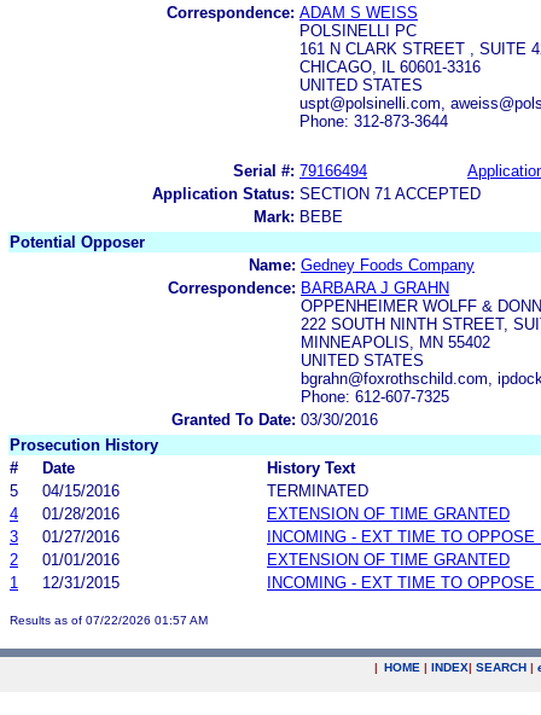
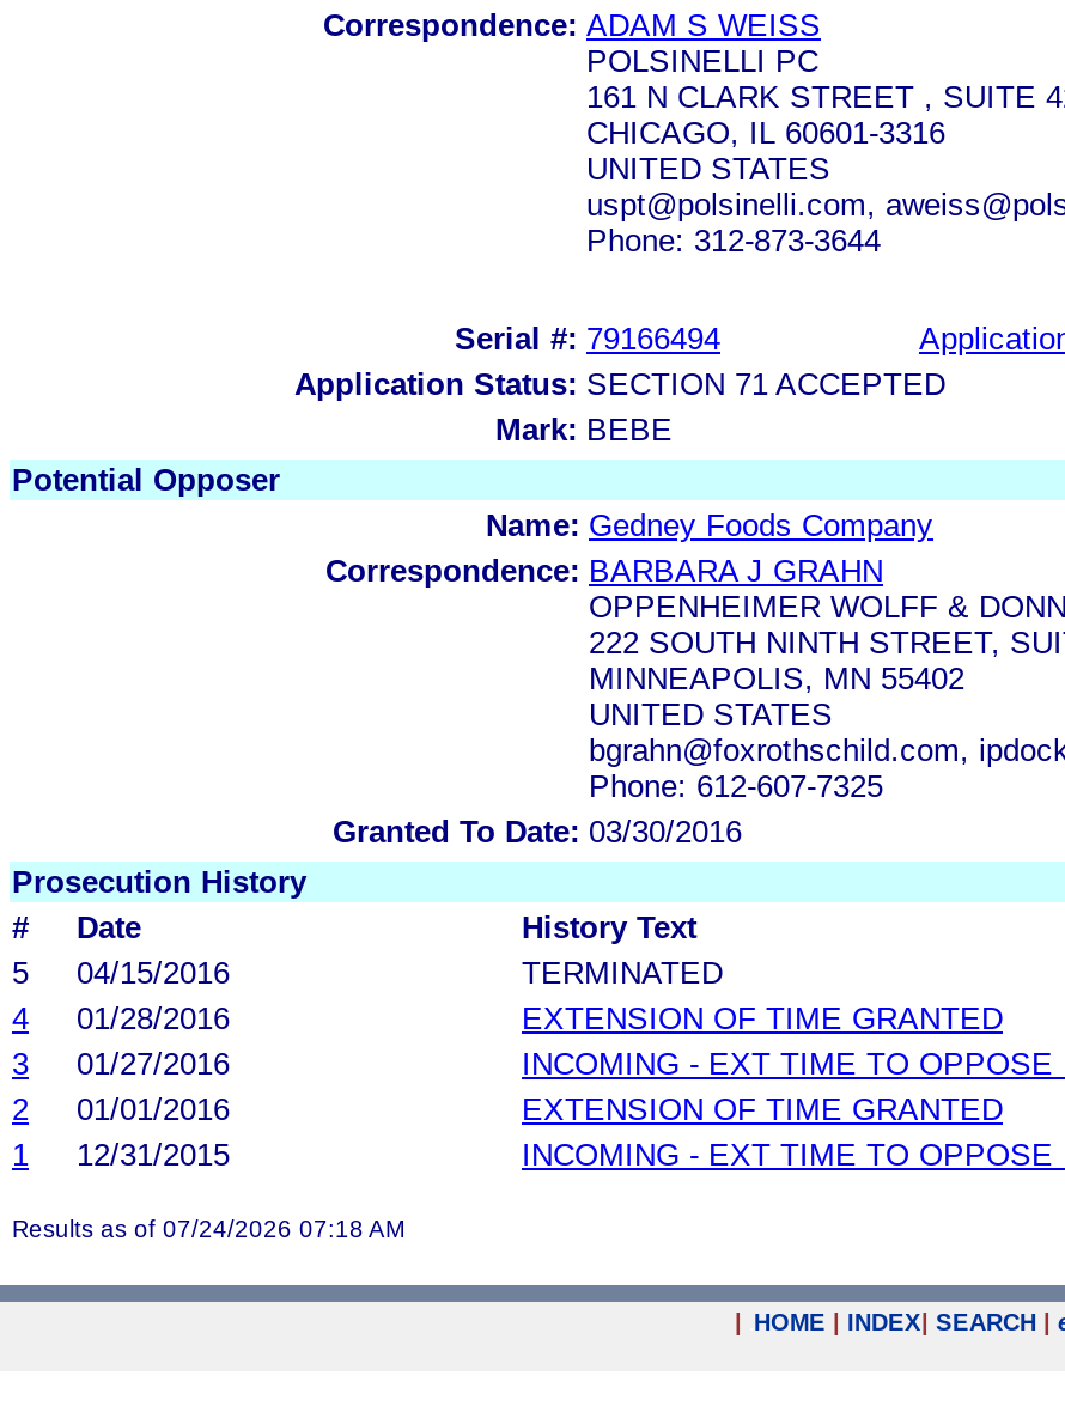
[10,613,208,627] Results as of 07/22/2026 01:57 AM -> [12,1216,404,1242] Results as of 07/24/2026 07:18 AM

